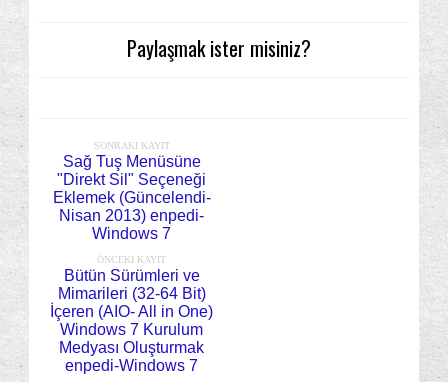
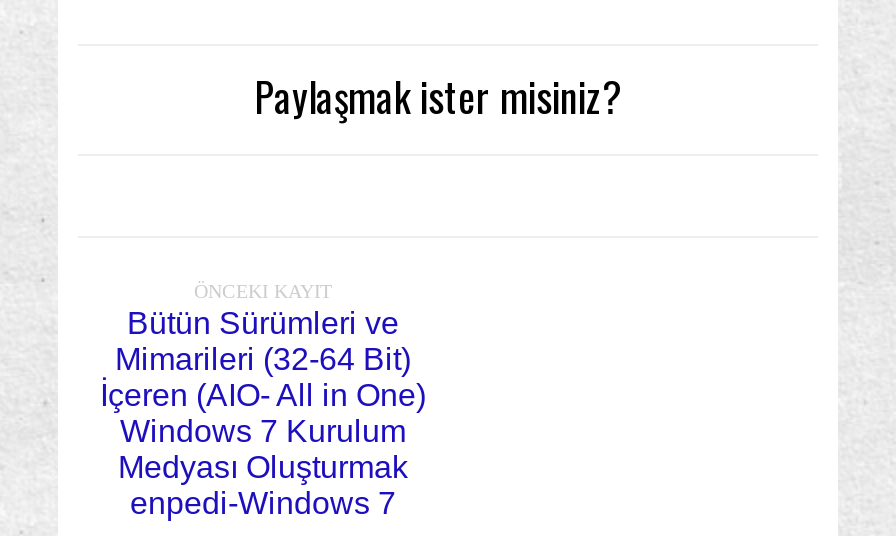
[52,140,210,242] SONRAKI KAYIT | Sağ Tuş Menüsüne | "Direkt Sil" Seçeneği | Eklemek (Güncelendi- | Nisan 2013) enpedi- | Windows 7 -> none

